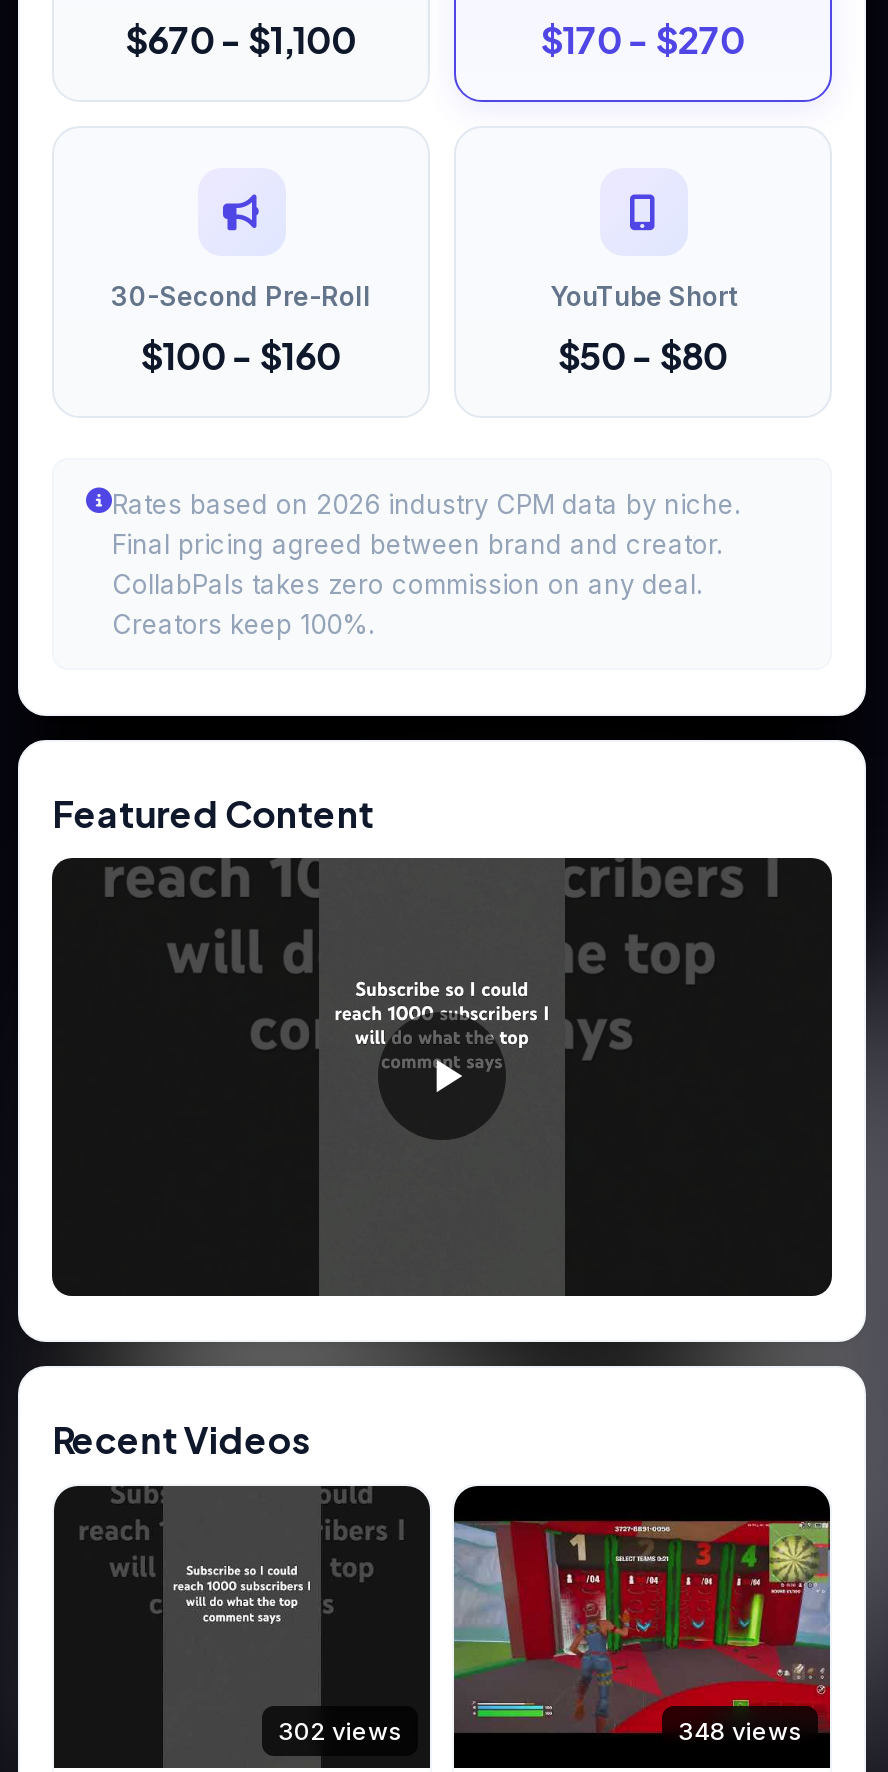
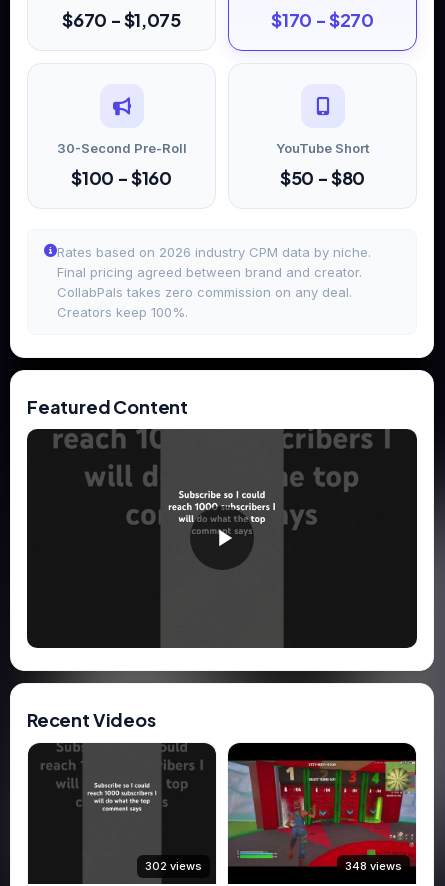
[126,15,356,61] $670 - $1,100 -> [62,7,181,30] $670 - $1,075

